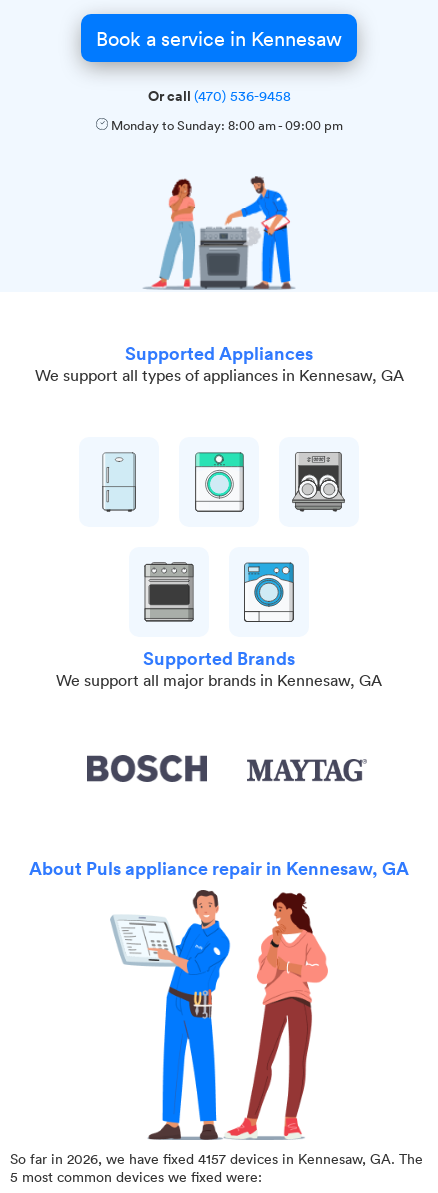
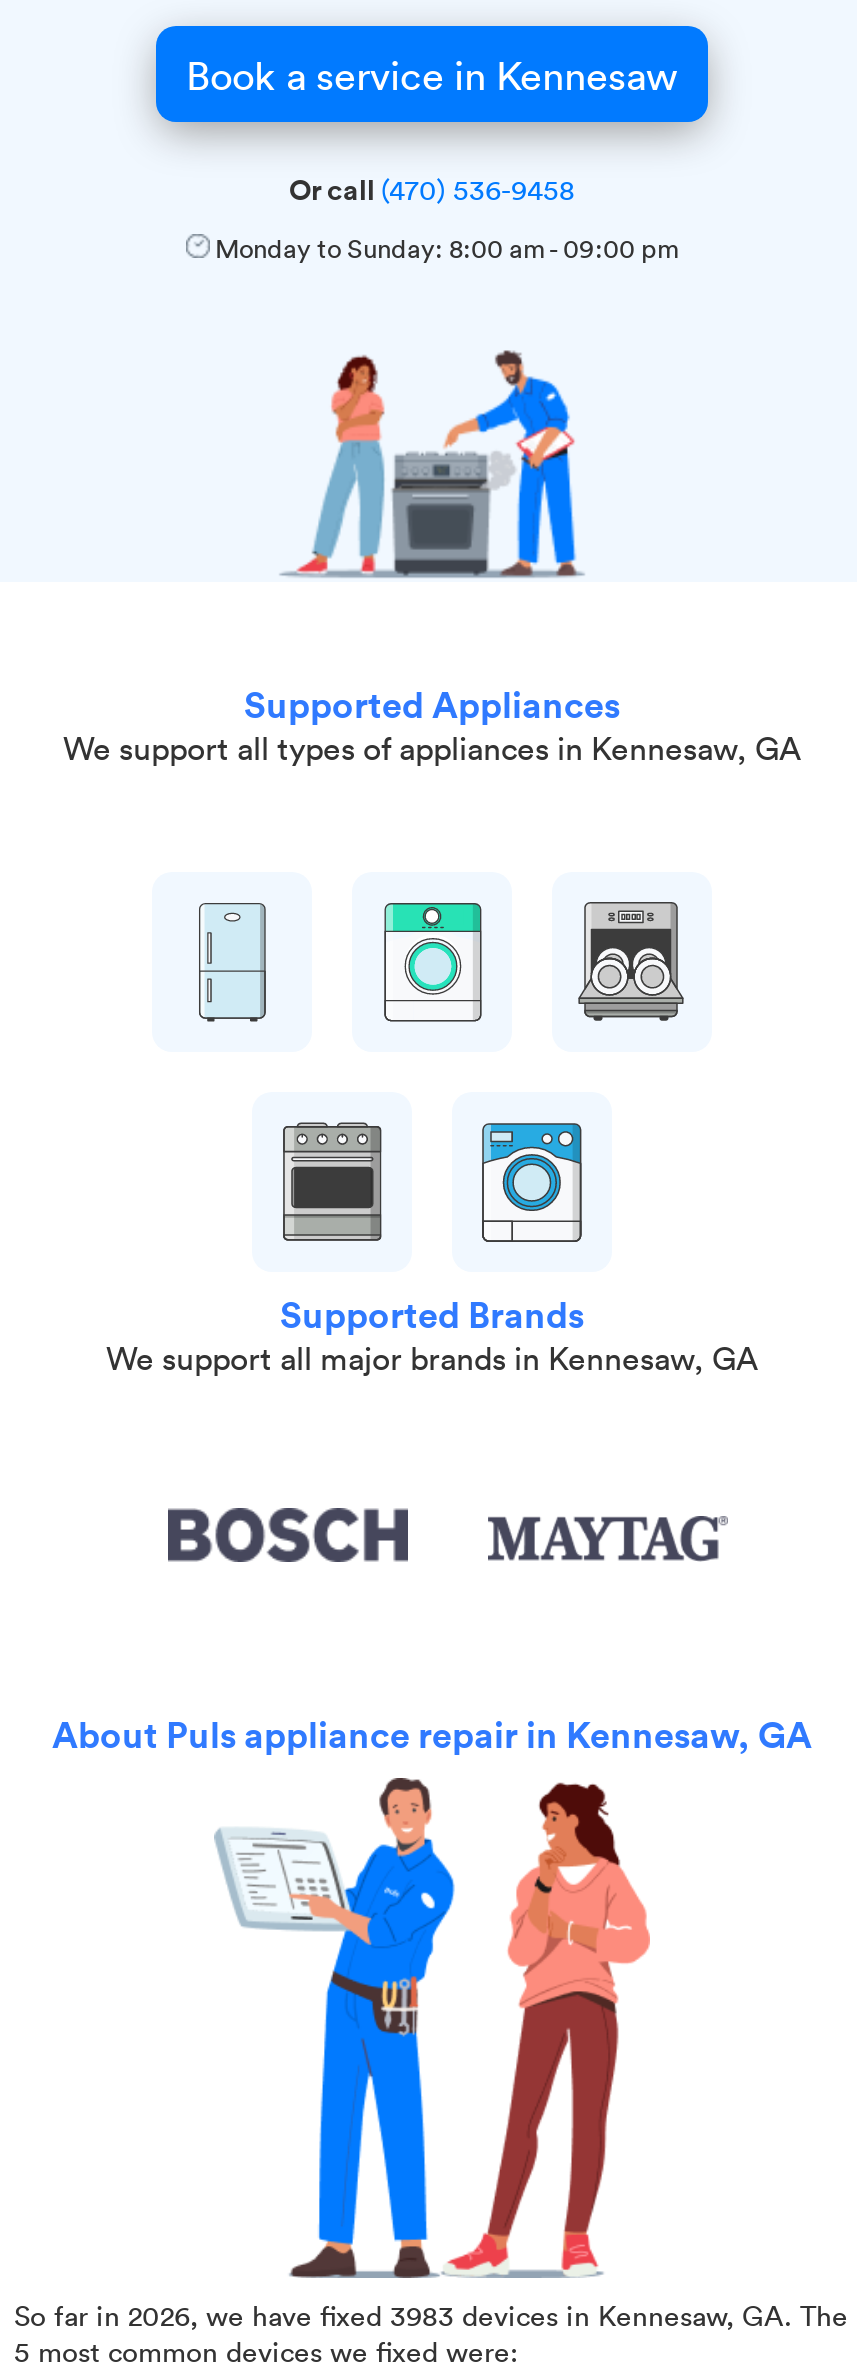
[10,1149,423,1168] So far in 2026, we have fixed 4157 devices in Kennesaw, GA. The -> [14,2296,848,2334] So far in 2026, we have fixed 3983 devices in Kennesaw, GA. The

